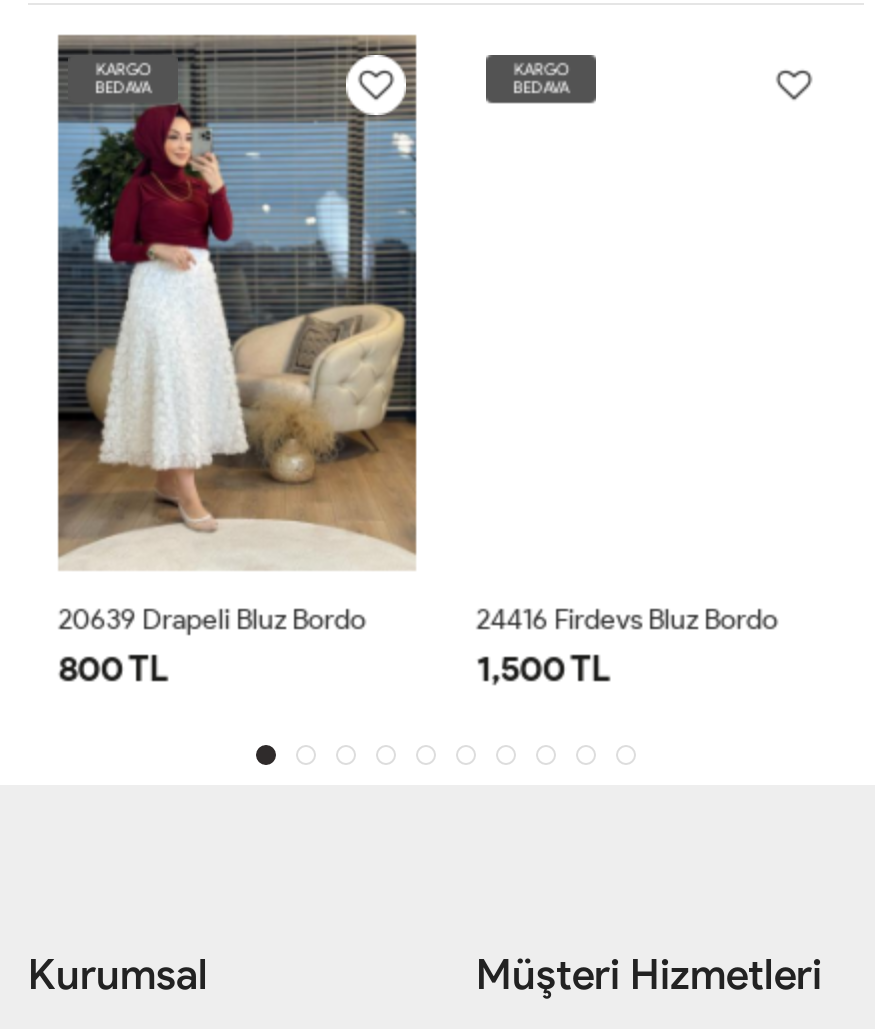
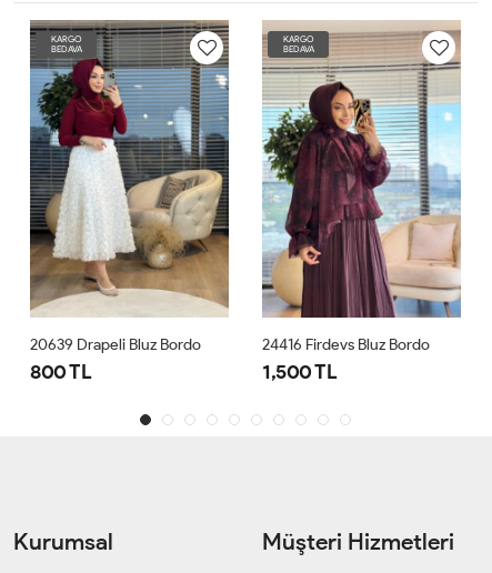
none -> [261,20,462,319] [image]

